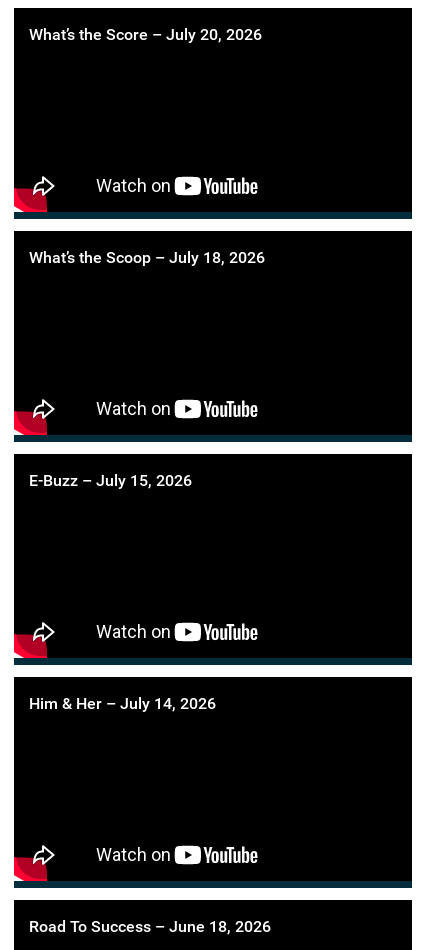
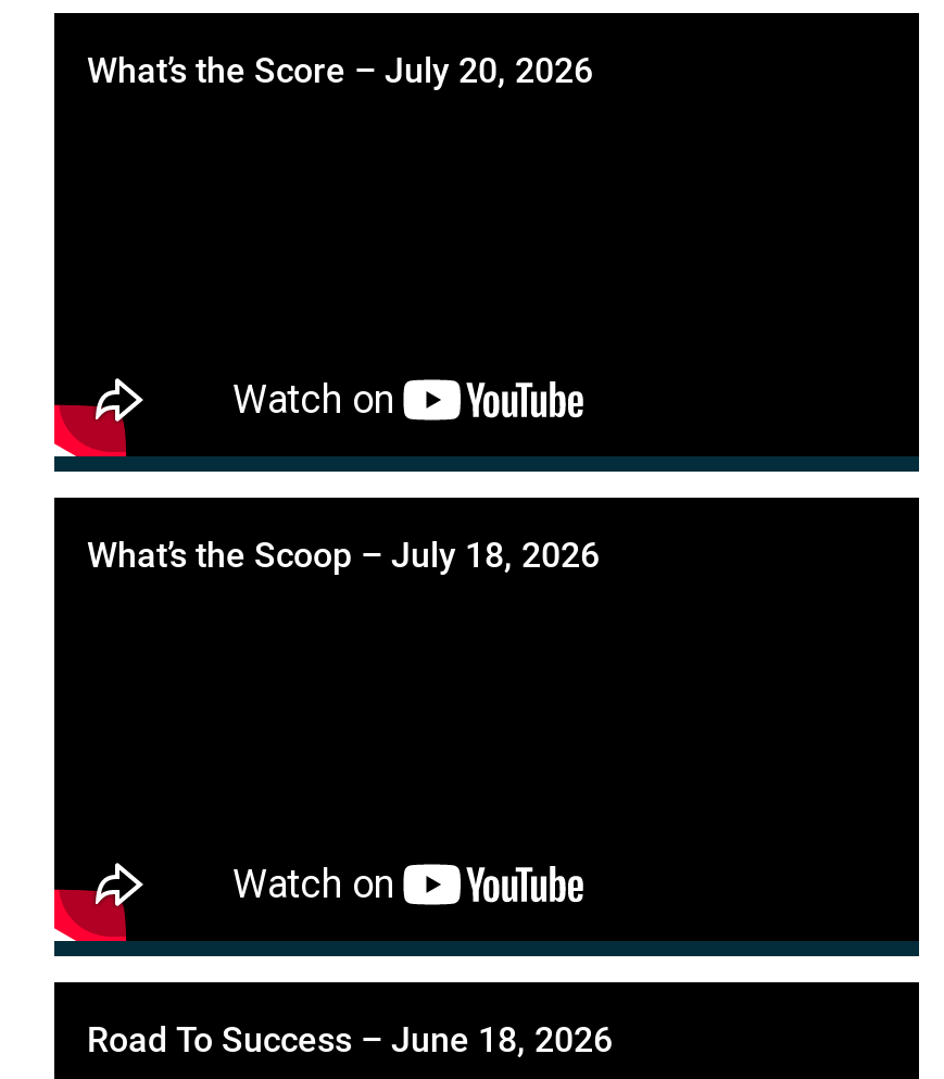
[29,471,192,490] E-Buzz – July 15, 2026 -> none
[29,694,216,713] Him & Her – July 14, 2026 -> none

